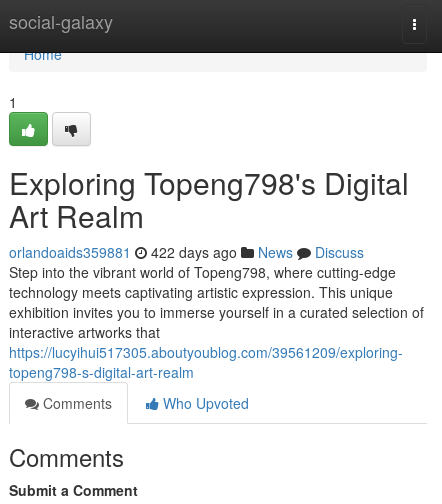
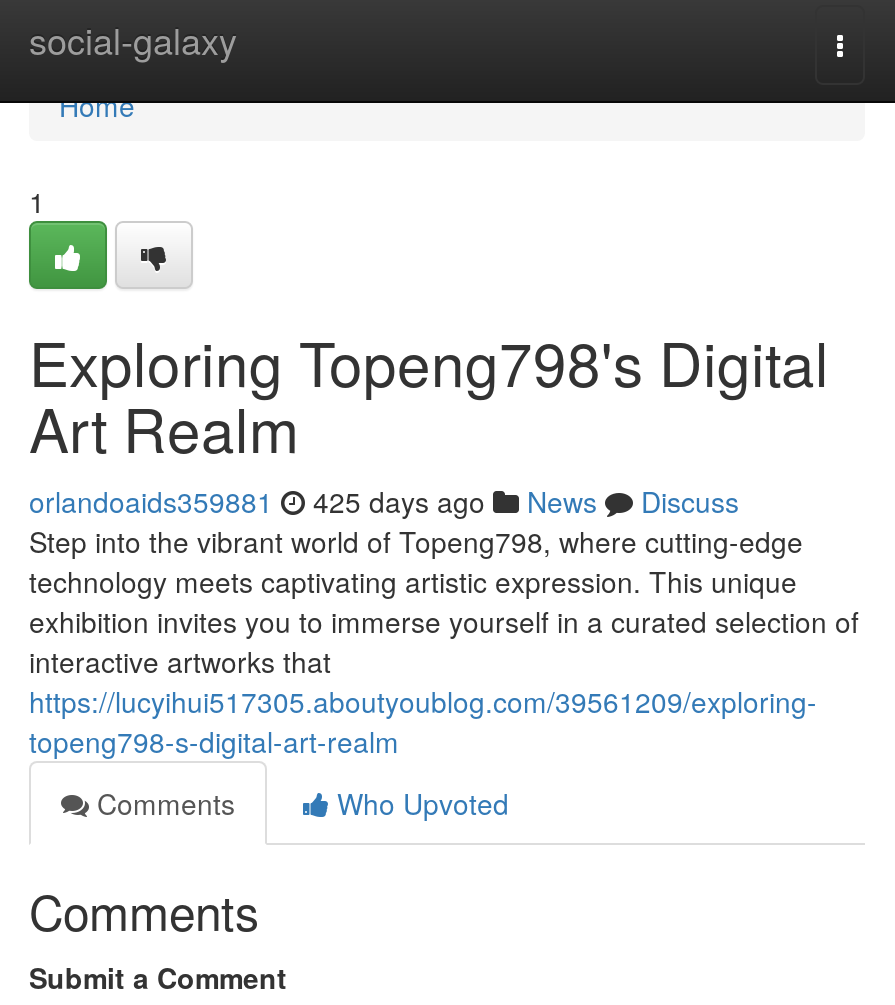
[9,242,364,262] orlandoaids359881 422 days ago News Discuss -> [29,481,739,521] orlandoaids359881 425 days ago News Discuss

